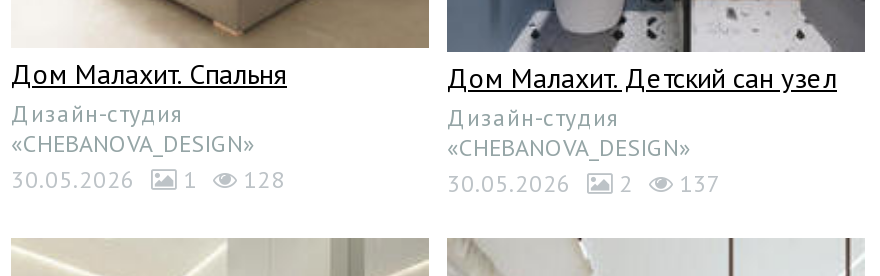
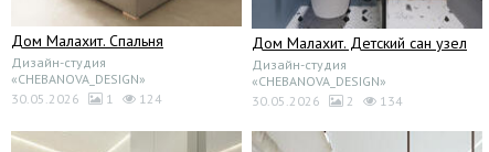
[11,165,285,195] 30.05.2026 1 128 -> [11,91,162,107] 30.05.2026 1 124
[447,169,721,199] 30.05.2026 2 137 -> [252,93,403,109] 30.05.2026 2 134

